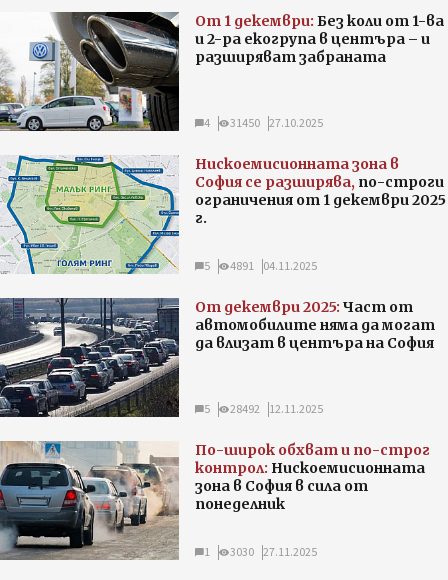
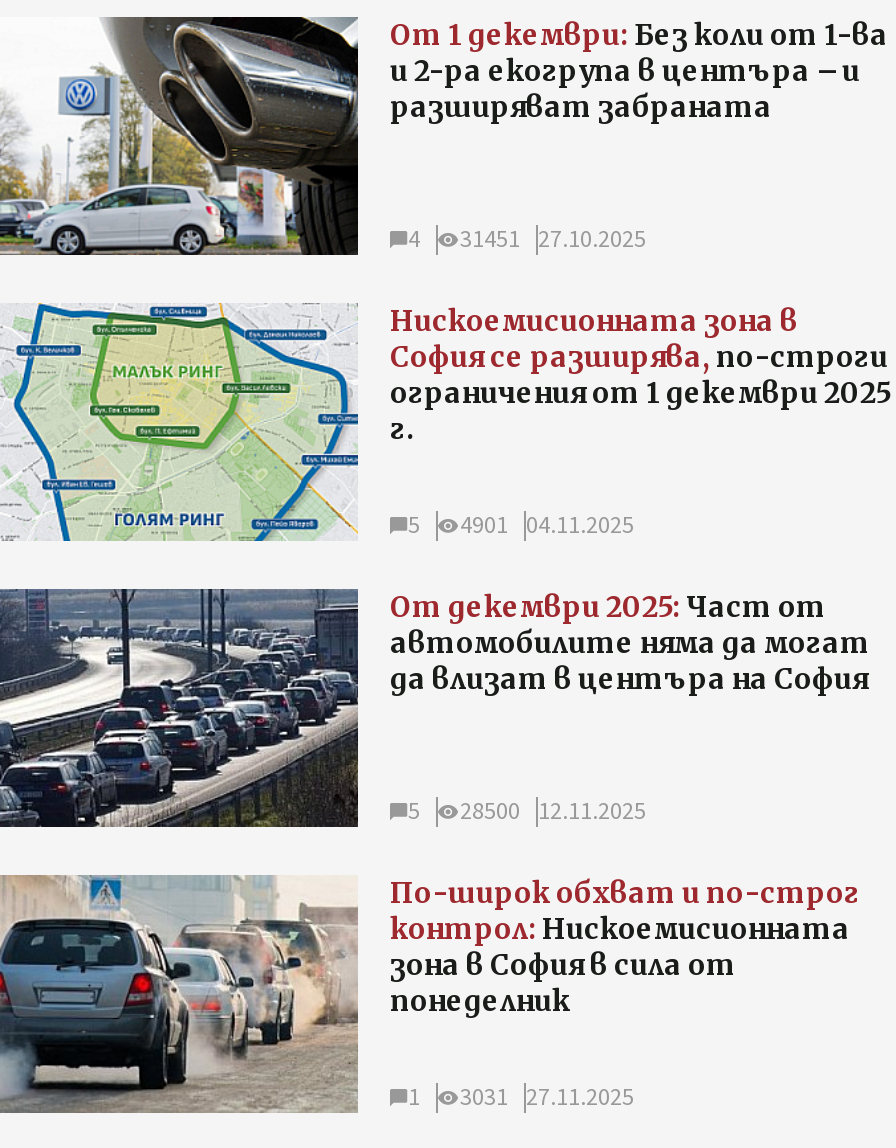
[204,115,323,132] 4 31450 27.10.2025 -> [408,224,646,258] 4 31451 27.10.2025
[204,258,317,275] 5 4891 04.11.2025 -> [408,510,634,544] 5 4901 04.11.2025
[204,401,323,418] 5 28492 12.11.2025 -> [408,796,646,830] 5 28500 12.11.2025
[230,544,317,561] 3030 27.11.2025 -> [460,1082,634,1116] 3031 27.11.2025

